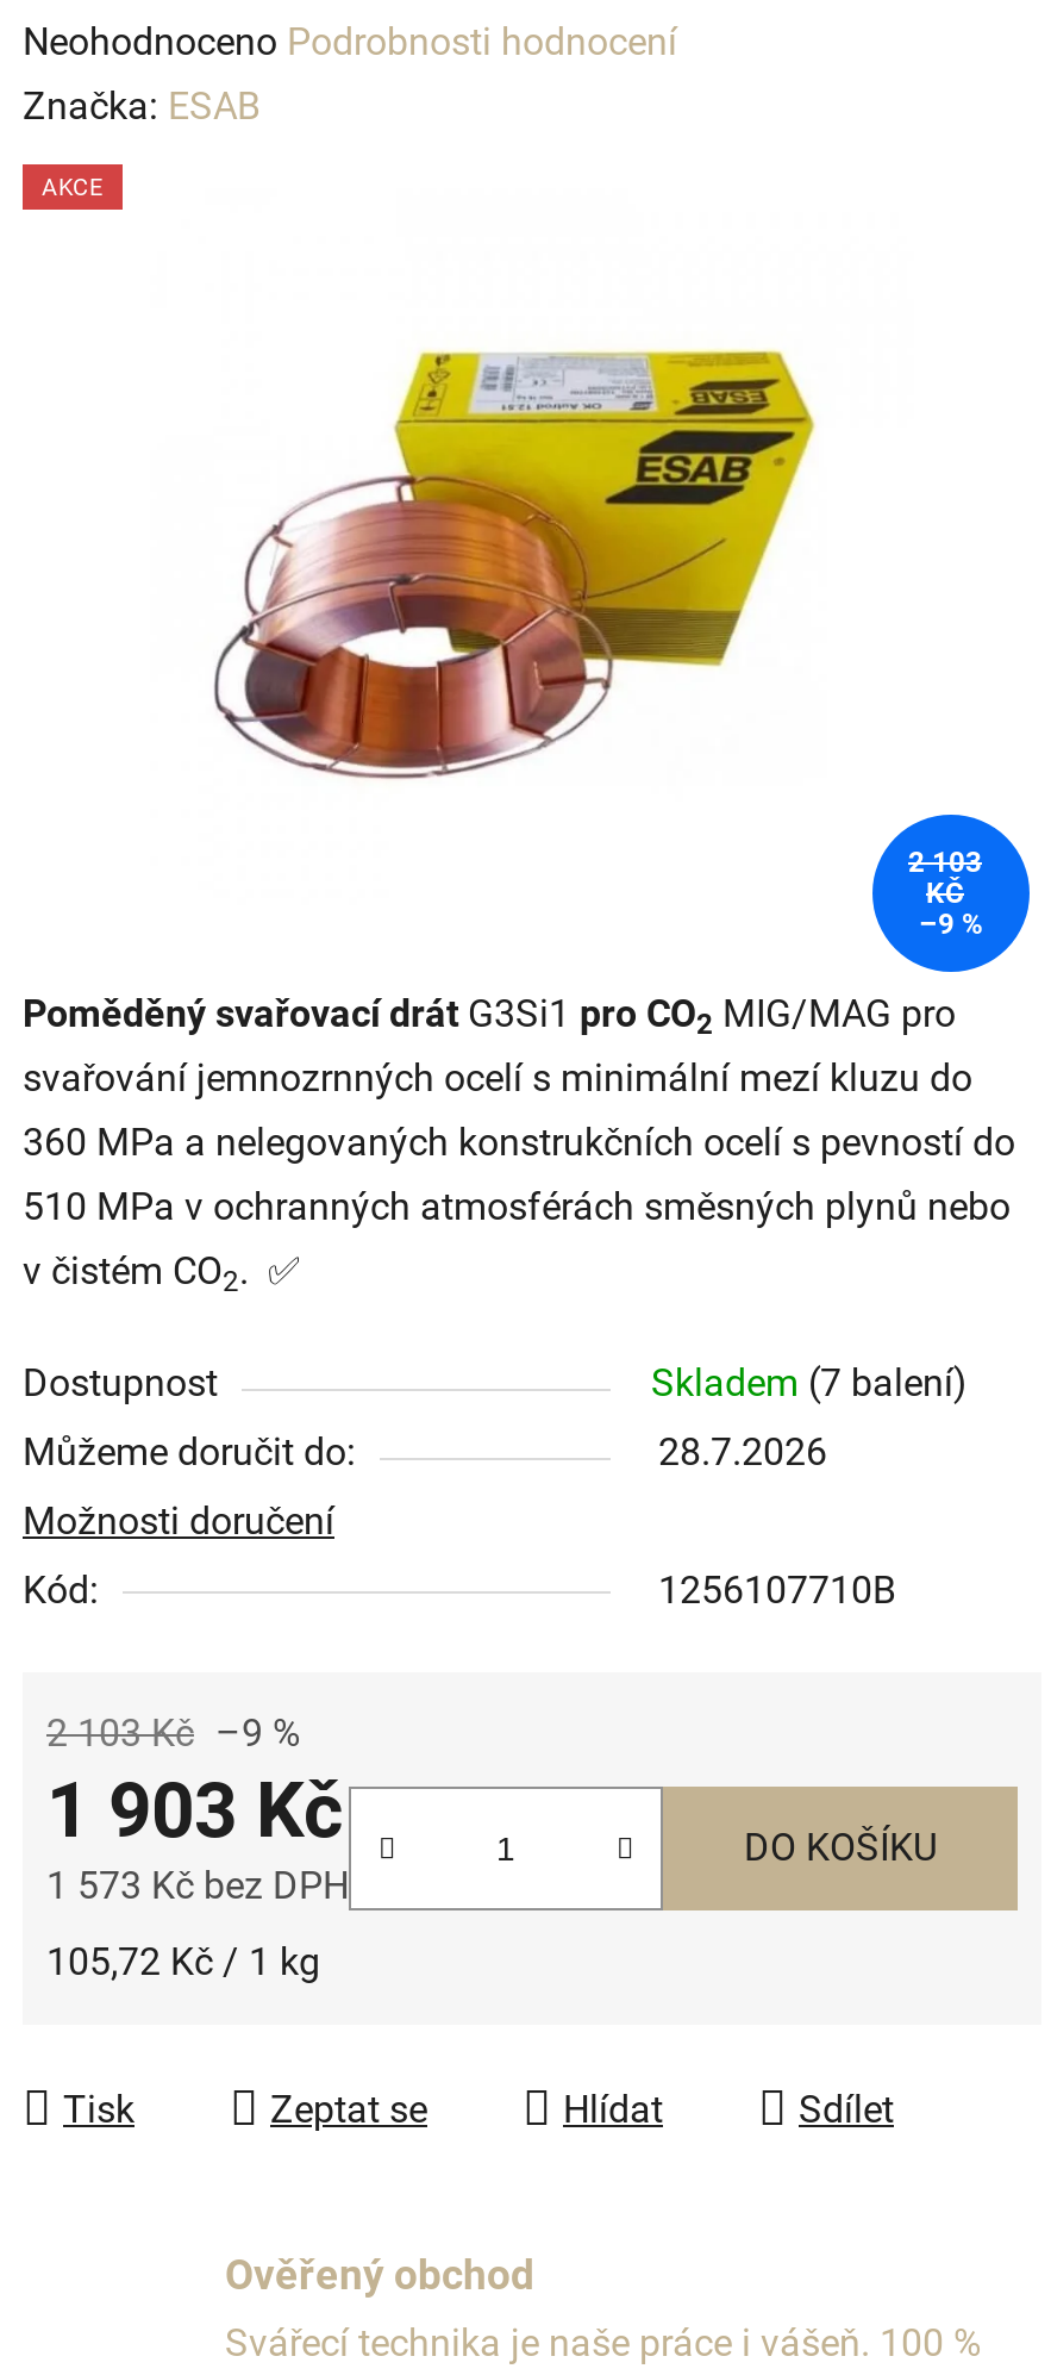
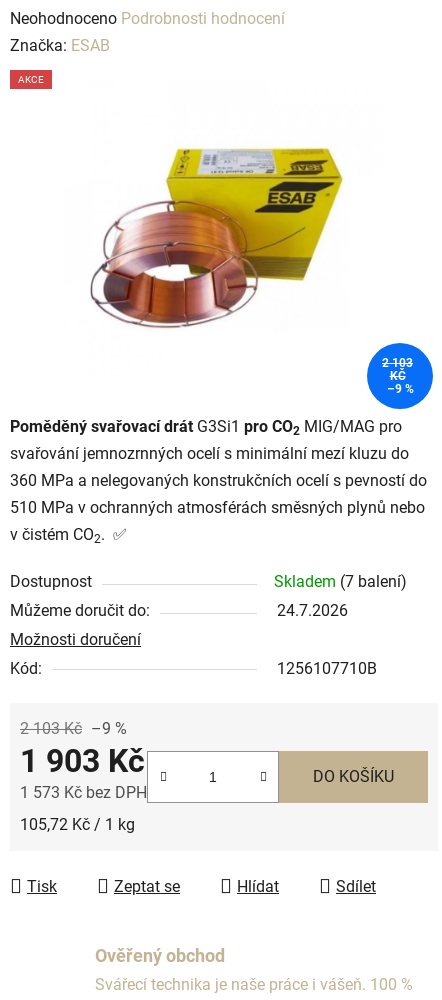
[658,1428,827,1474] 28.7.2026 -> [277,601,348,620] 24.7.2026

